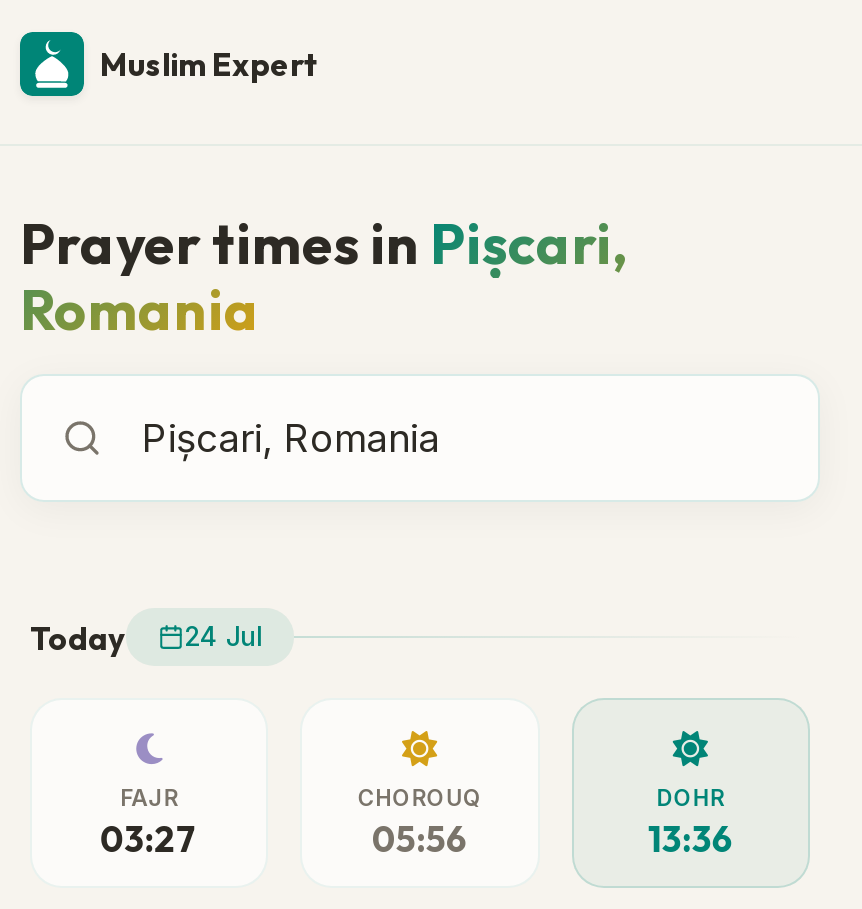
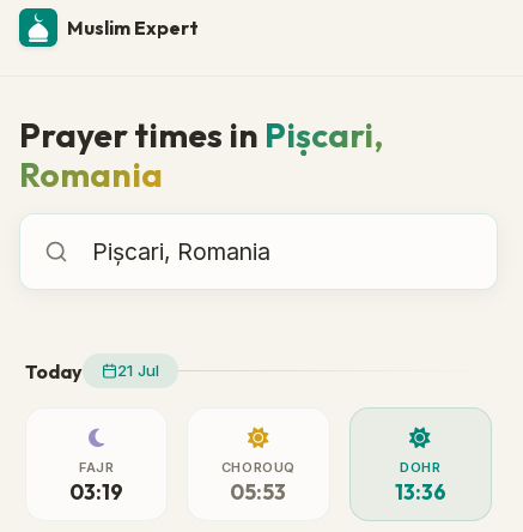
[30,617,262,657] Today 24 Jul -> [25,359,159,383] Today 21 Jul
[100,815,198,861] 03:27 -> [70,477,124,505] 03:19
[372,815,468,861] 05:56 -> [230,477,287,505] 05:53

